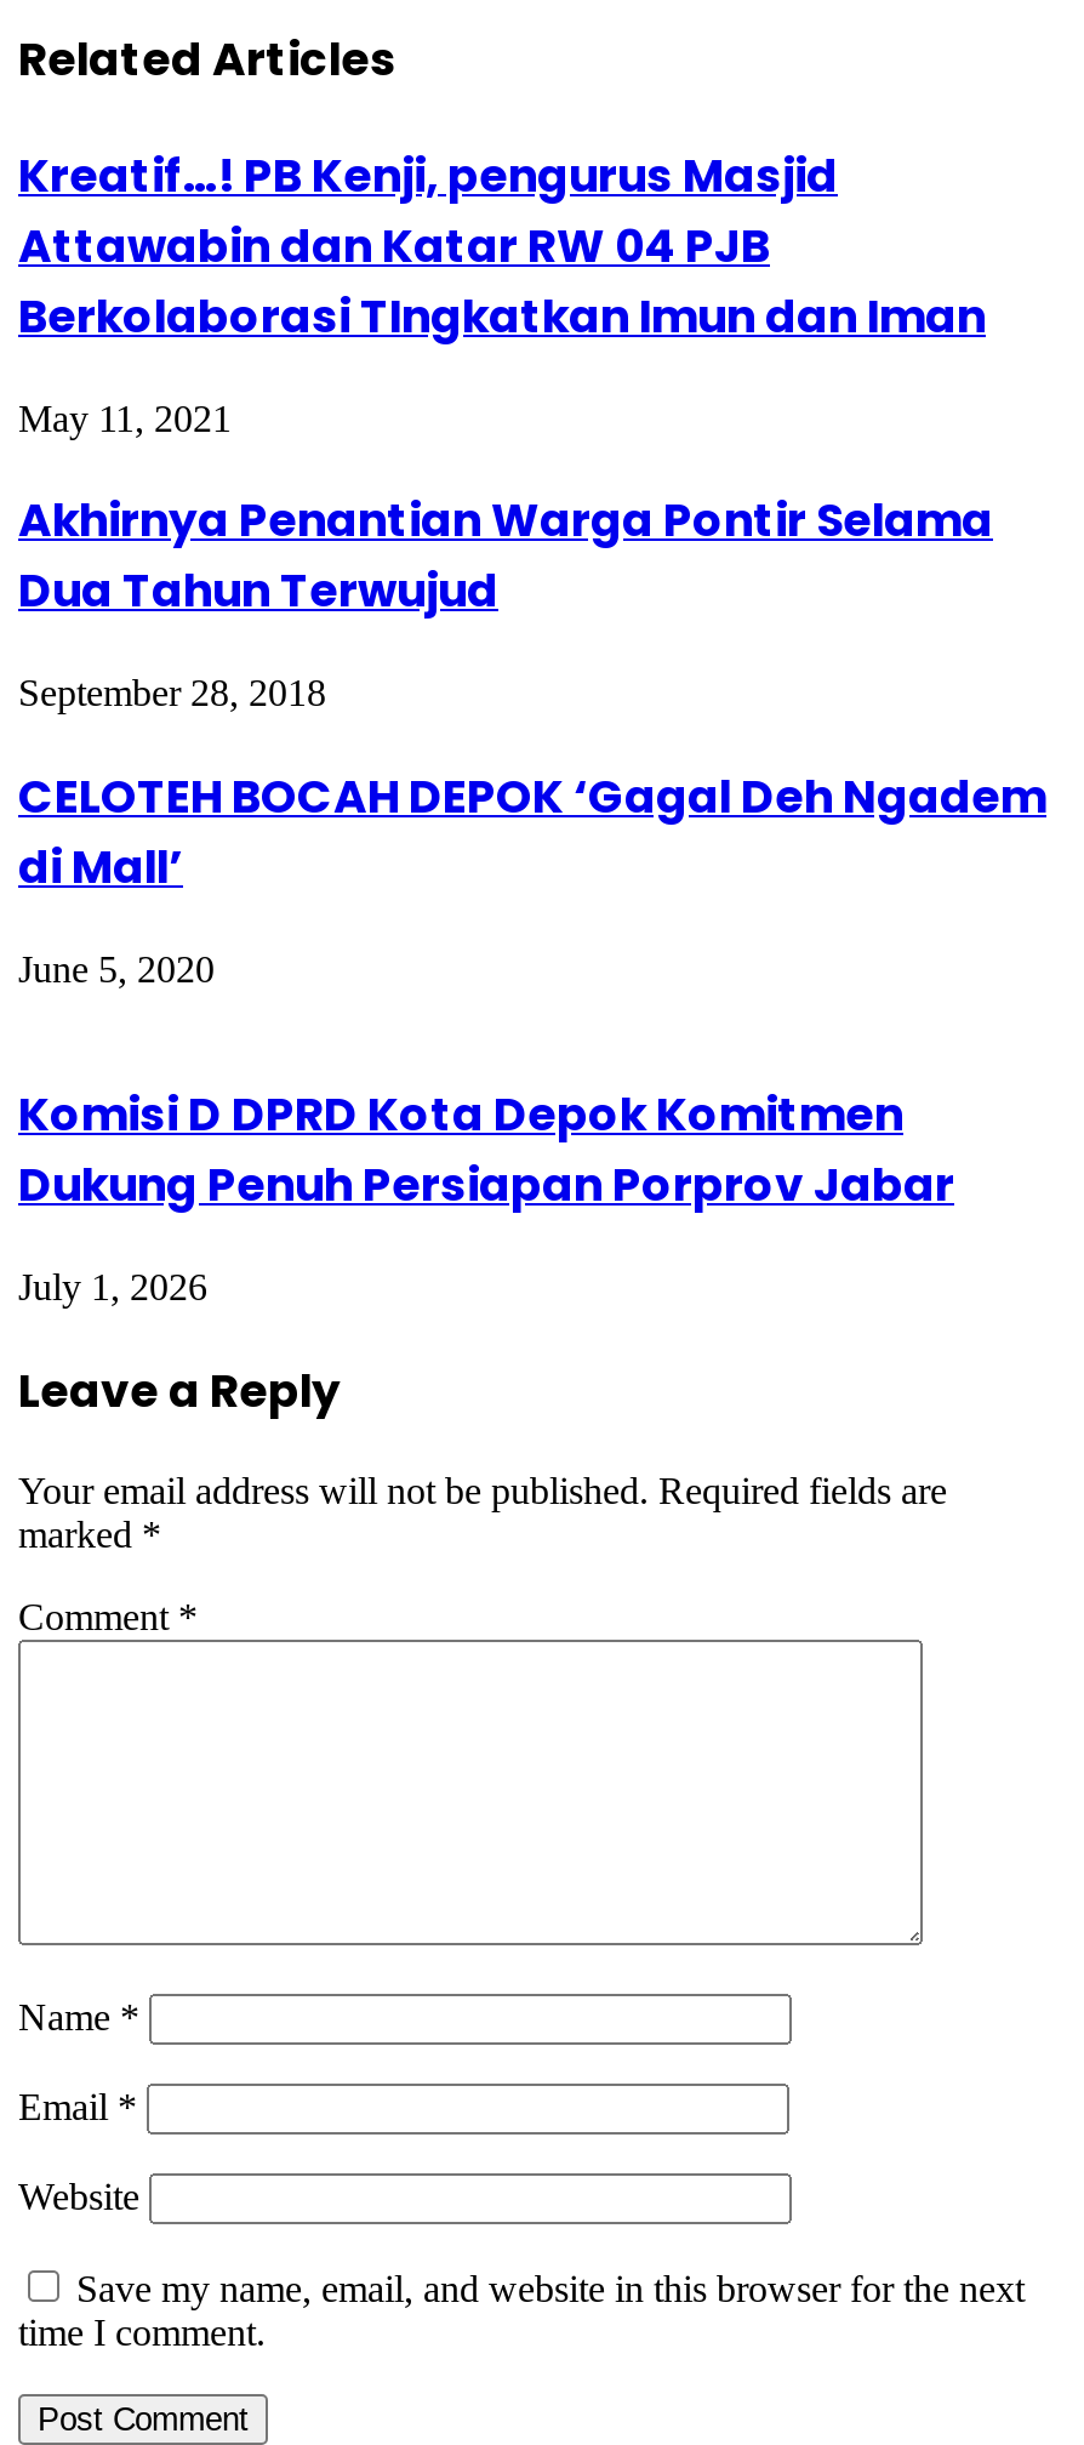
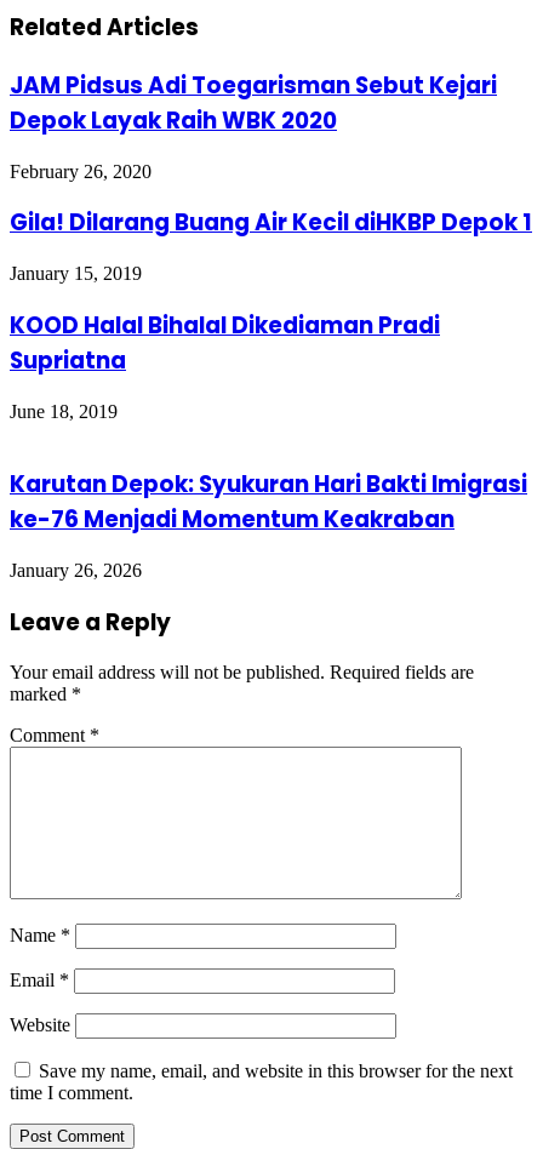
[18,143,986,349] Kreatif…! PB Kenji, pengurus Masjid | Attawabin dan Katar RW 04 PJB | Berkolaborasi TIngkatkan Imun dan Iman -> [10,69,497,137] JAM Pidsus Adi Toegarisman Sebut Kejari | Depok Layak Raih WBK 2020
[18,397,232,438] May 11, 2021 -> [10,161,152,181] February 26, 2020
[18,488,993,624] Akhirnya Penantian Warga Pontir Selama | Dua Tahun Terwujud -> [10,206,532,239] Gila! Dilarang Buang Air Kecil diHKBP Depok 1
[18,672,326,713] September 28, 2018 -> [10,263,142,284] January 15, 2019
[18,764,1046,899] CELOTEH BOCAH DEPOK ‘Gagal Deh Ngadem | di Mall’ -> [10,309,440,377] KOOD Halal Bihalal Dikediaman Pradi | Supriatna
[18,947,215,988] June 5, 2020 -> [10,401,118,421] June 18, 2019
[18,1082,954,1218] Komisi D DPRD Kota Depok Komitmen | Dukung Penuh Persiapan Porprov Jabar -> [10,468,527,536] Karutan Depok: Syukuran Hari Bakti Imigrasi | ke-76 Menjadi Momentum Keakraban
[18,1266,207,1307] July 1, 2026 -> [10,560,142,580] January 26, 2026

